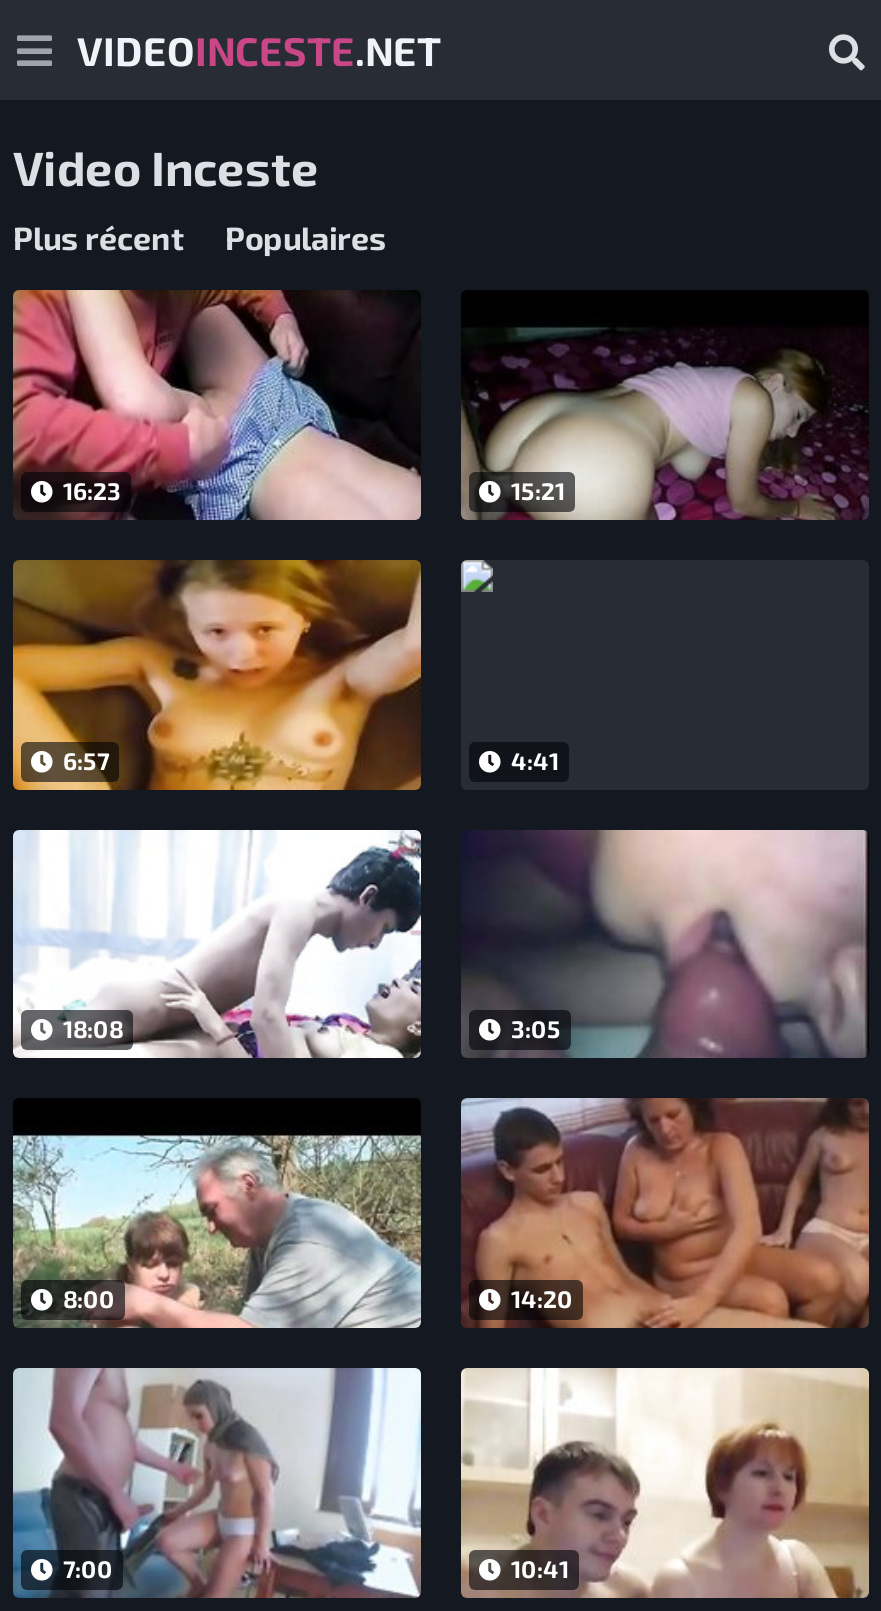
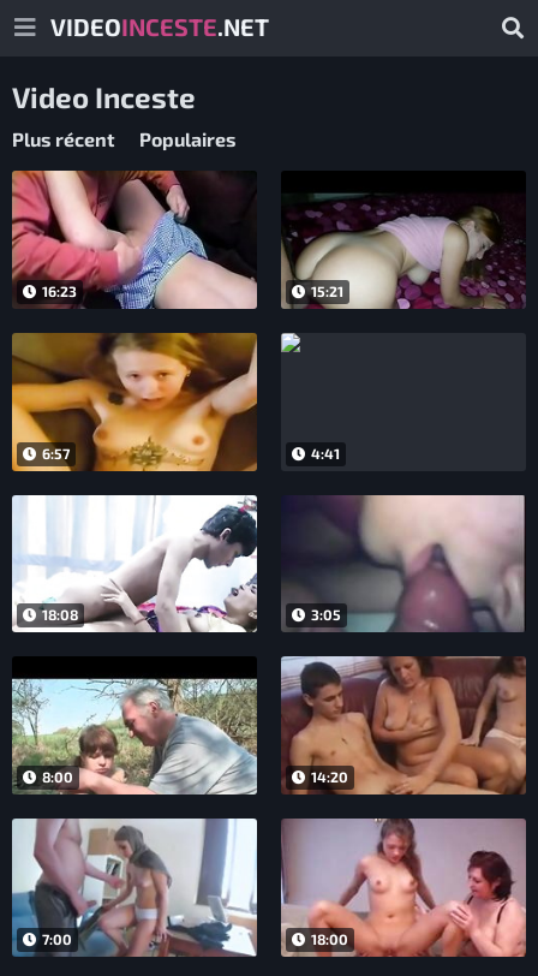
[459,1366,869,1600] [image] | 10:41 -> [280,819,526,958] [image] | 18:00

